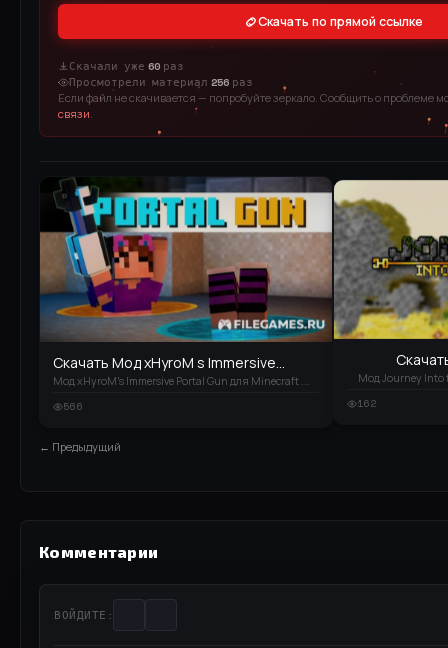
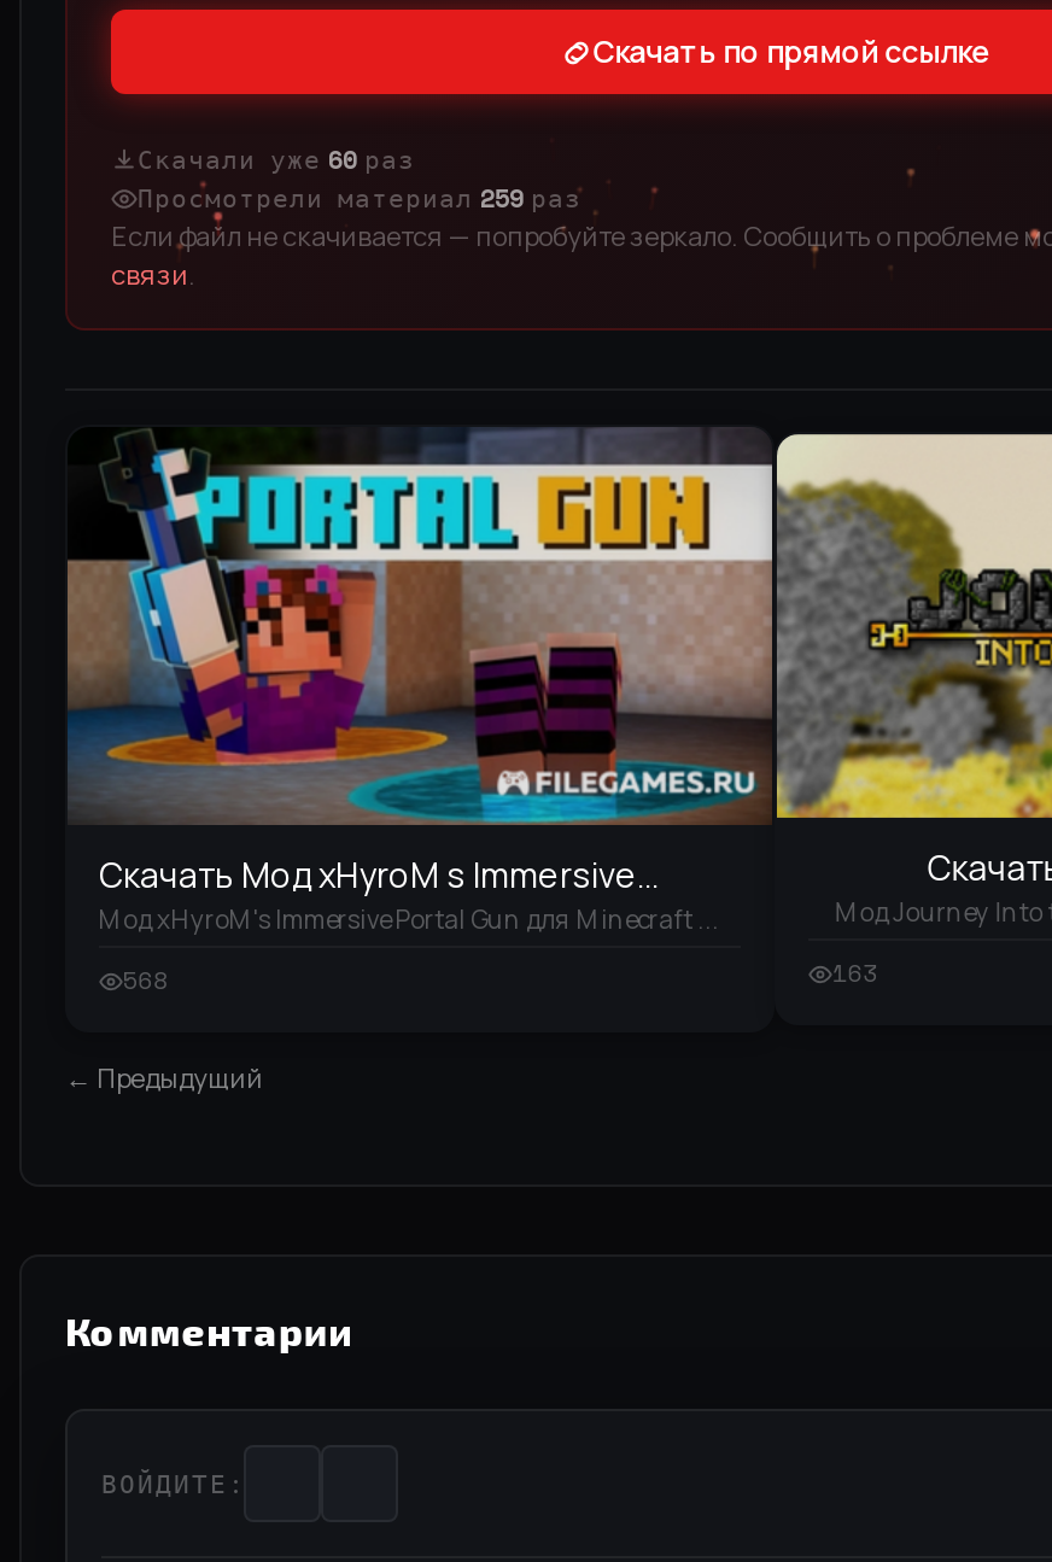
[69,74,253,90] Просмотрели материал 256 раз -> [138,179,581,218] Просмотрели материал 259 раз
[63,399,82,414] 566 -> [123,962,169,998] 568
[357,396,376,411] 162 -> [833,956,878,992] 163

